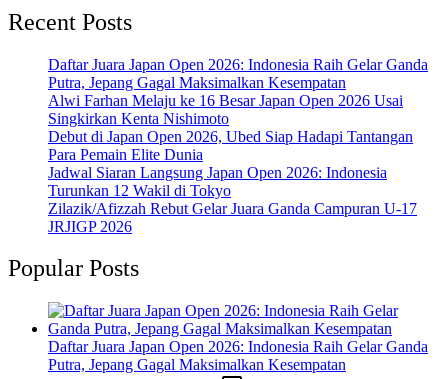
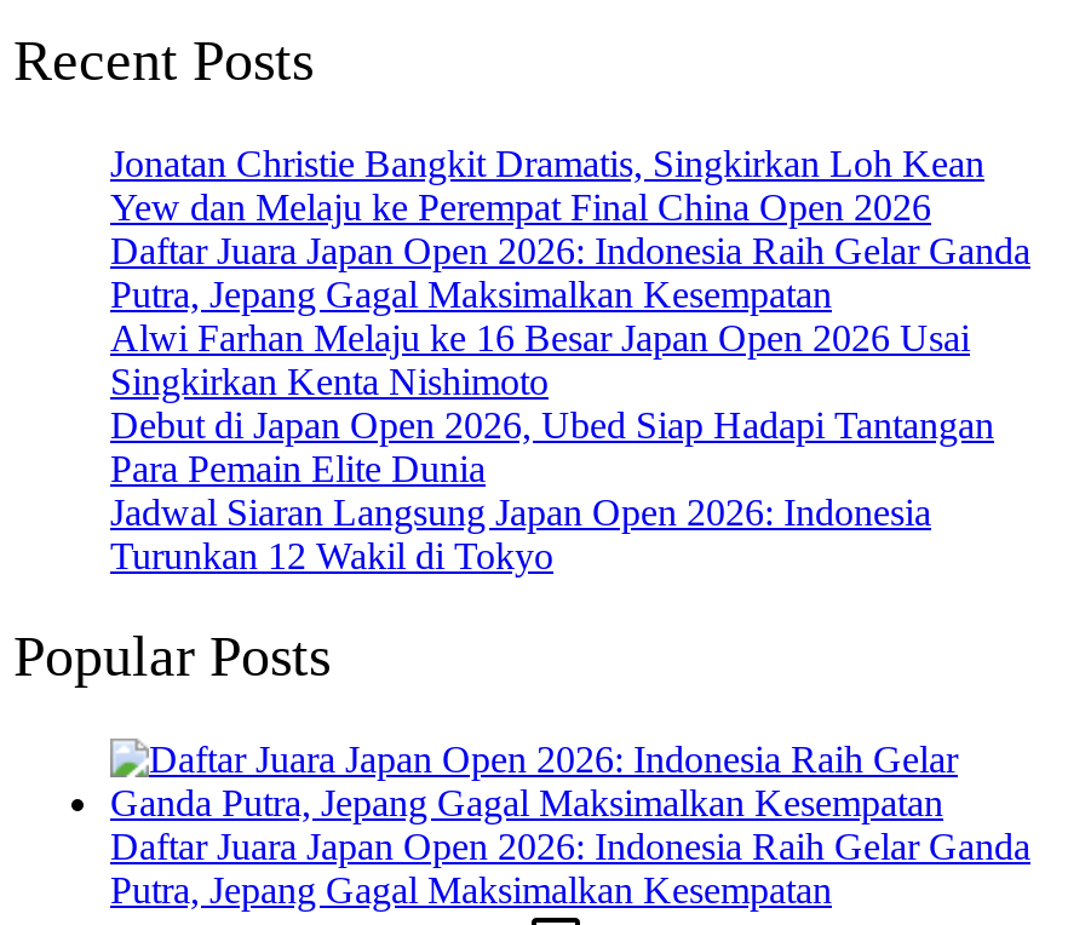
none -> [110,142,984,226] Jonatan Christie Bangkit Dramatis, Singkirkan Loh Kean | Yew dan Melaju ke Perempat Final China Open 2026
moved [48,55,428,198] -> [110,229,1030,575]: Daftar Juara Japan Open 2026: Indonesia Raih Gelar Ganda | Putra, Jepang Gagal Maksimalkan Kesempatan | Alwi Farhan Melaju ke 16 Besar Japan Open 2026 Usai | Singkirkan Kenta Nishimoto | Debut di Japan Open 2026, Ubed Siap Hadapi Tantangan | Para Pemain Elite Dunia | Jadwal Siaran Langsung Japan Open 2026: Indonesia | Turunkan 12 Wakil di Tokyo
[48,199,417,234] Zilazik/Afizzah Rebut Gelar Juara Ganda Campuran U-17 | JRJIGP 2026 -> none

